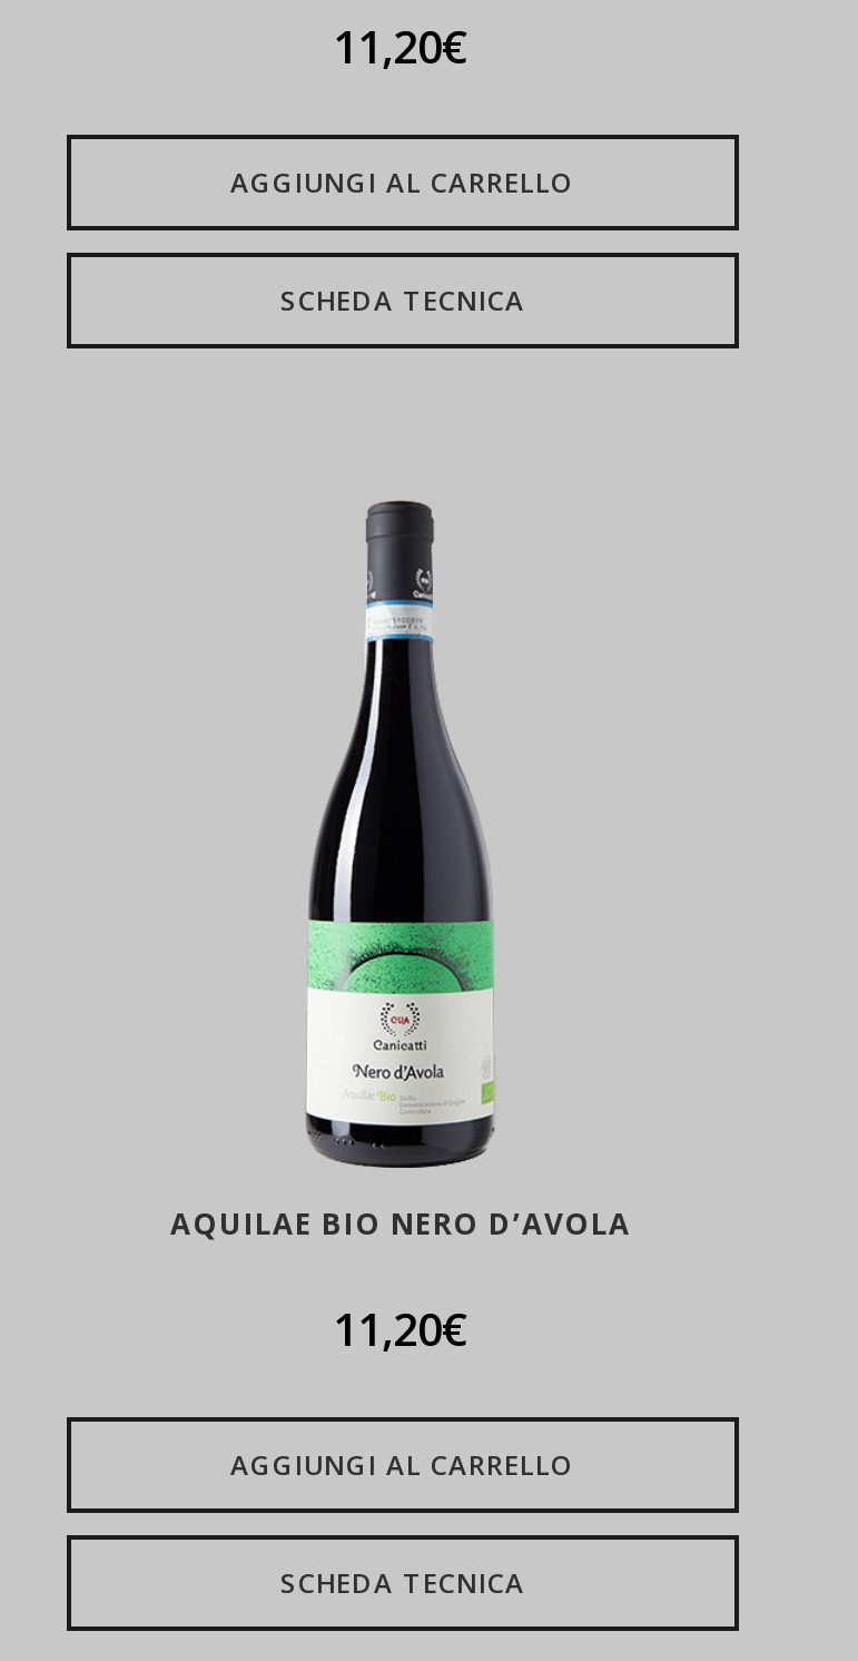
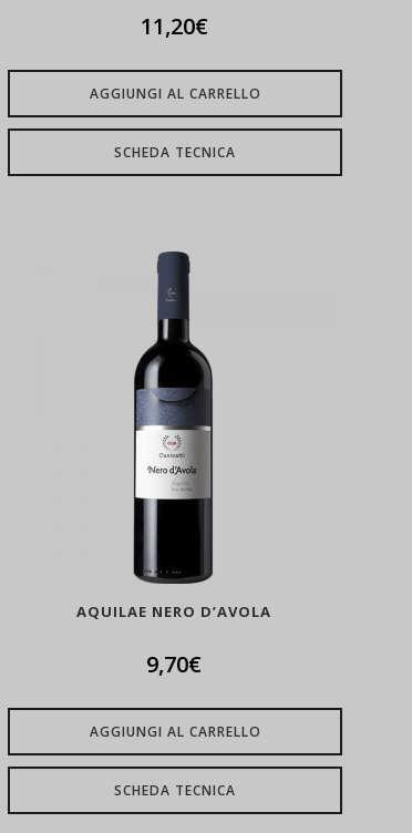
[170,507,631,1244] [image] | AQUILAE BIO NERO D’AVOLA -> [76,251,271,621] [image] | AQUILAE NERO D’AVOLA
[333,1299,469,1359] 11,20€ -> [146,649,202,679] 9,70€

